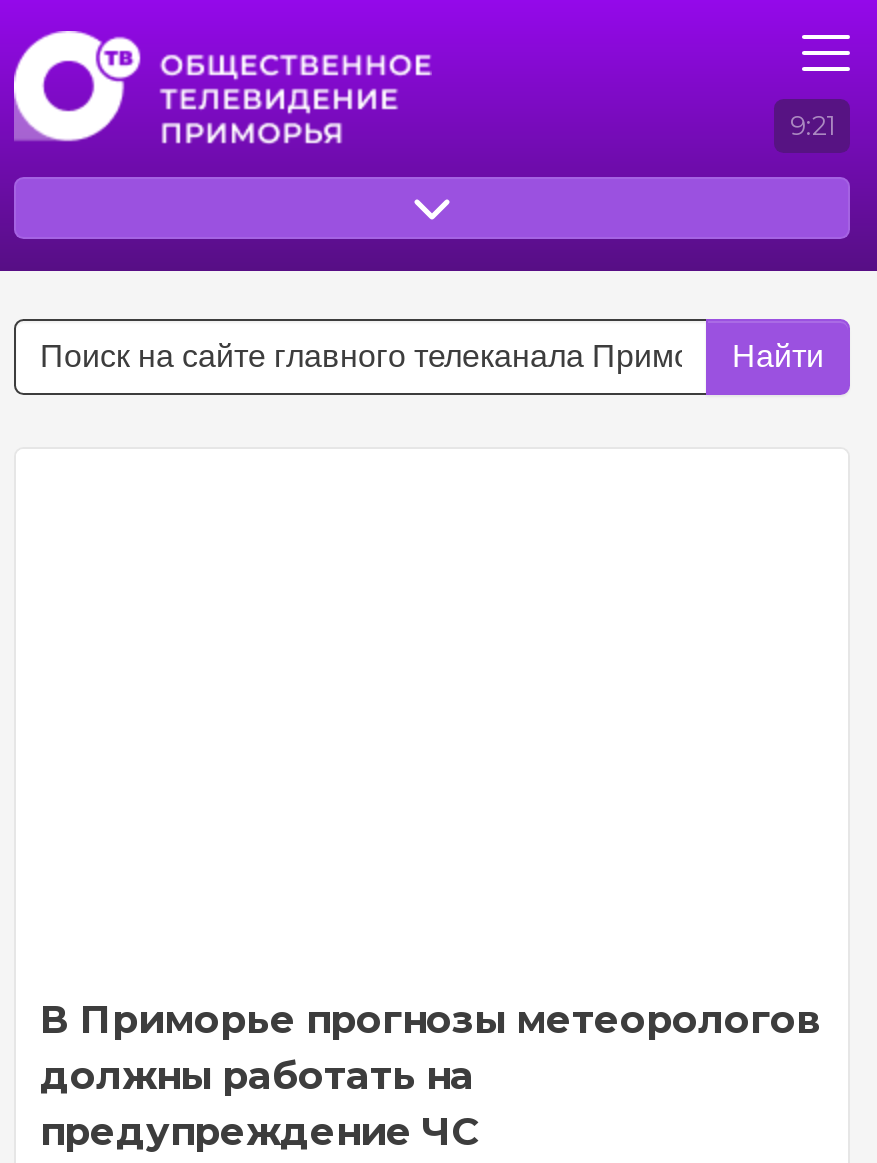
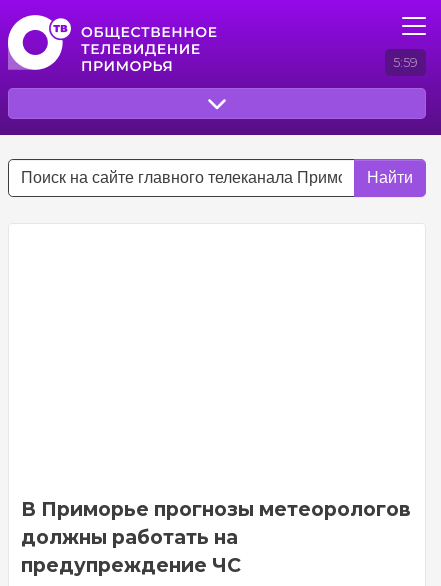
[790,111,834,141] 9:21 -> [393,55,418,70] 5:59

